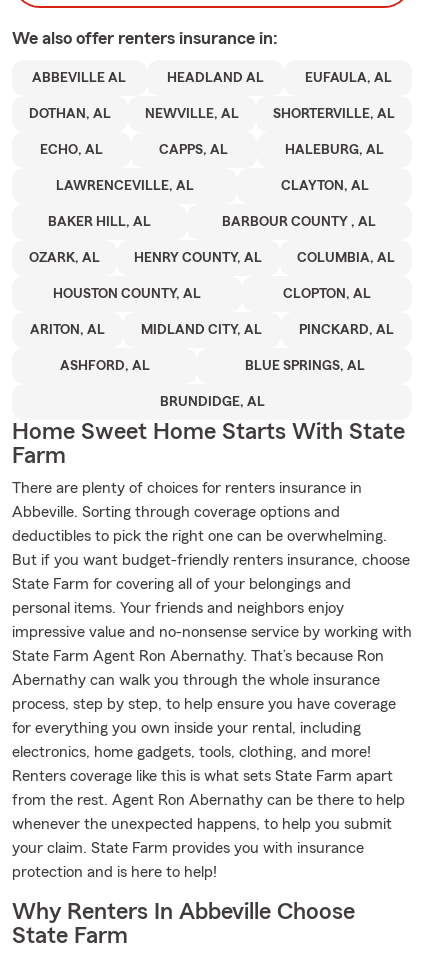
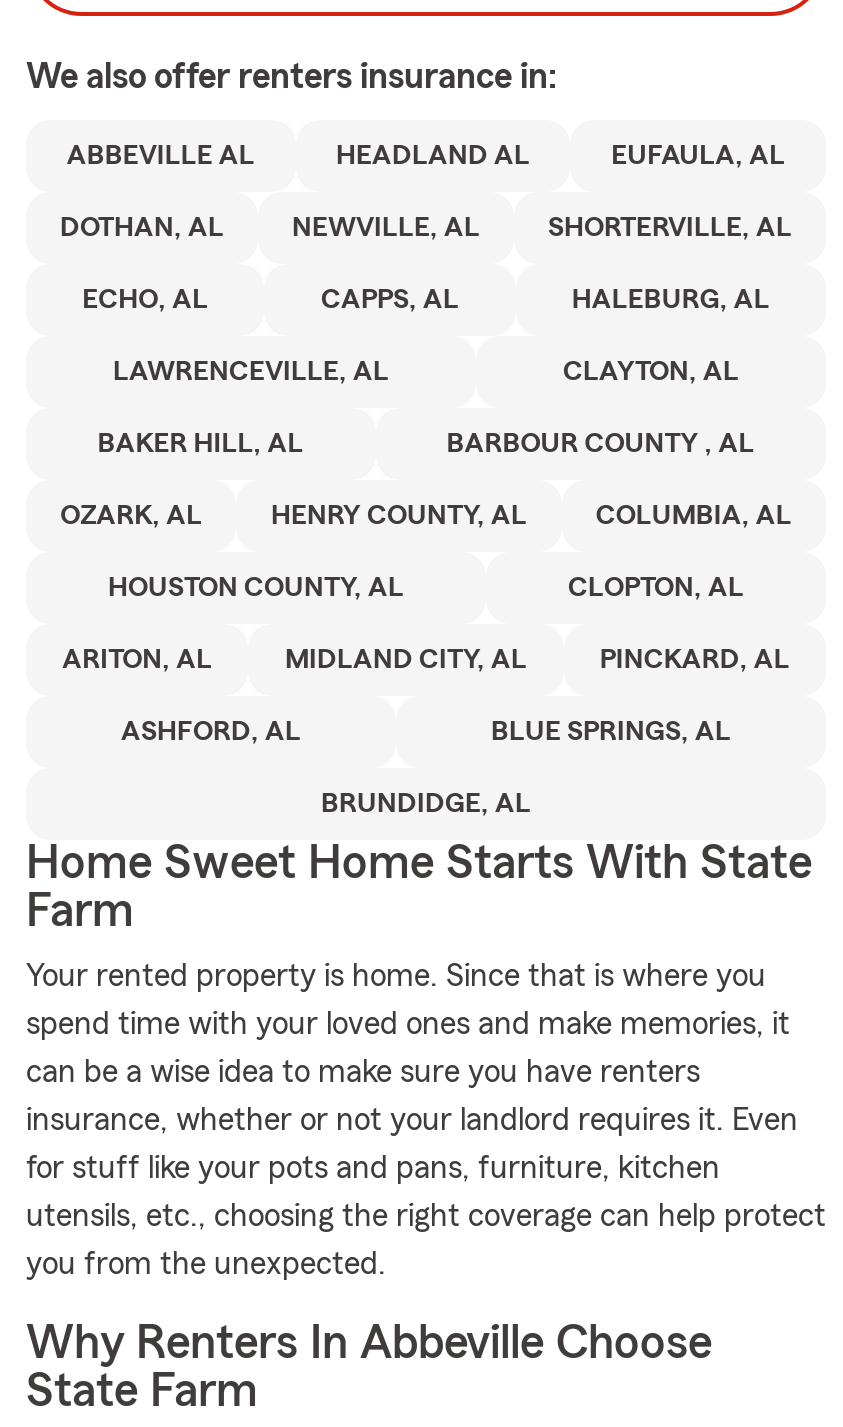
[12,480,412,880] There are plenty of choices for renters insurance in | Abbeville. Sorting through coverage options and | deductibles to pick the right one can be overwhelming. | But if you want budget-friendly renters insurance, choose | State Farm for covering all of your belongings and | personal items. Your friends and neighbors enjoy | impressive value and no-nonsense service by working with | State Farm Agent Ron Abernathy. That’s because Ron | Abernathy can walk you through the whole insurance | process, step by step, to help ensure you have coverage | for everything you own inside your rental, including | electronics, home gadgets, tools, clothing, and more! | Renters coverage like this is what sets State Farm apart | from the rest. Agent Ron Abernathy can be there to help | whenever the unexpected happens, to help you submit | your claim. State Farm provides you with insurance | protection and is here to help! -> [26,960,826,1280] Your rented property is home. Since that is where you | spend time with your loved ones and make memories, it | can be a wise idea to make sure you have renters | insurance, whether or not your landlord requires it. Even | for stuff like your pots and pans, furniture, kitchen | utensils, etc., choosing the right coverage can help protect | you from the unexpected.

